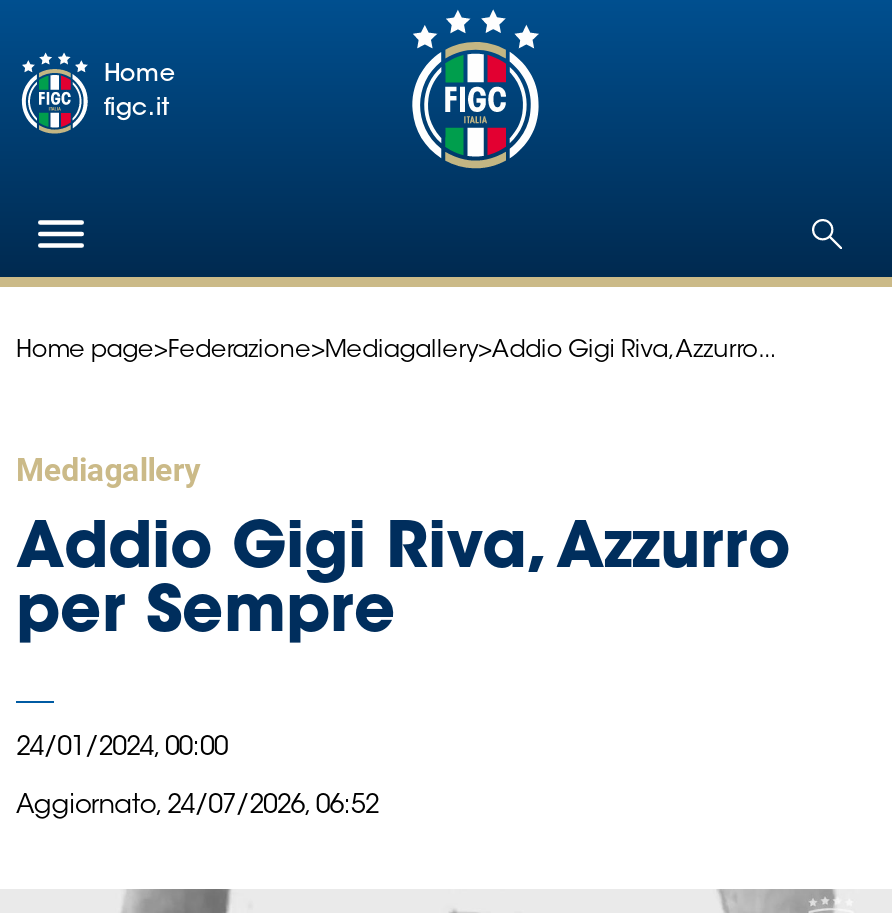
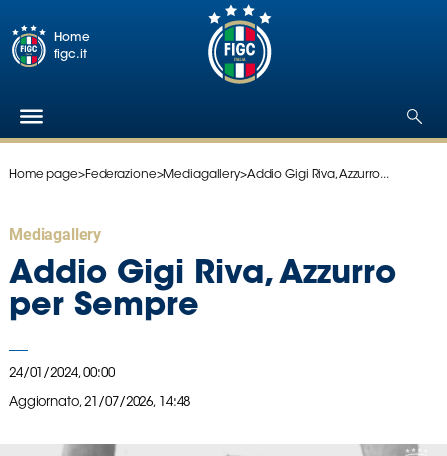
[16,793,378,819] Aggiornato, 24/07/2026, 06:52 -> [9,396,190,409] Aggiornato, 21/07/2026, 14:48

